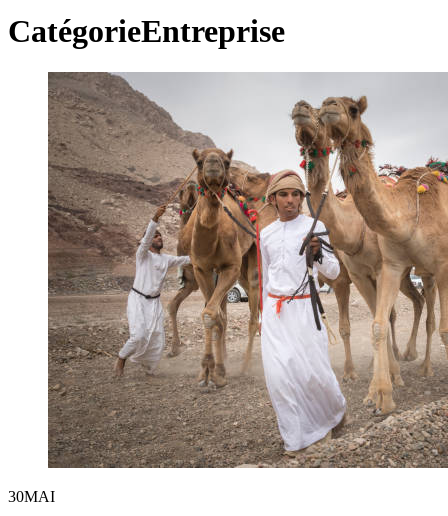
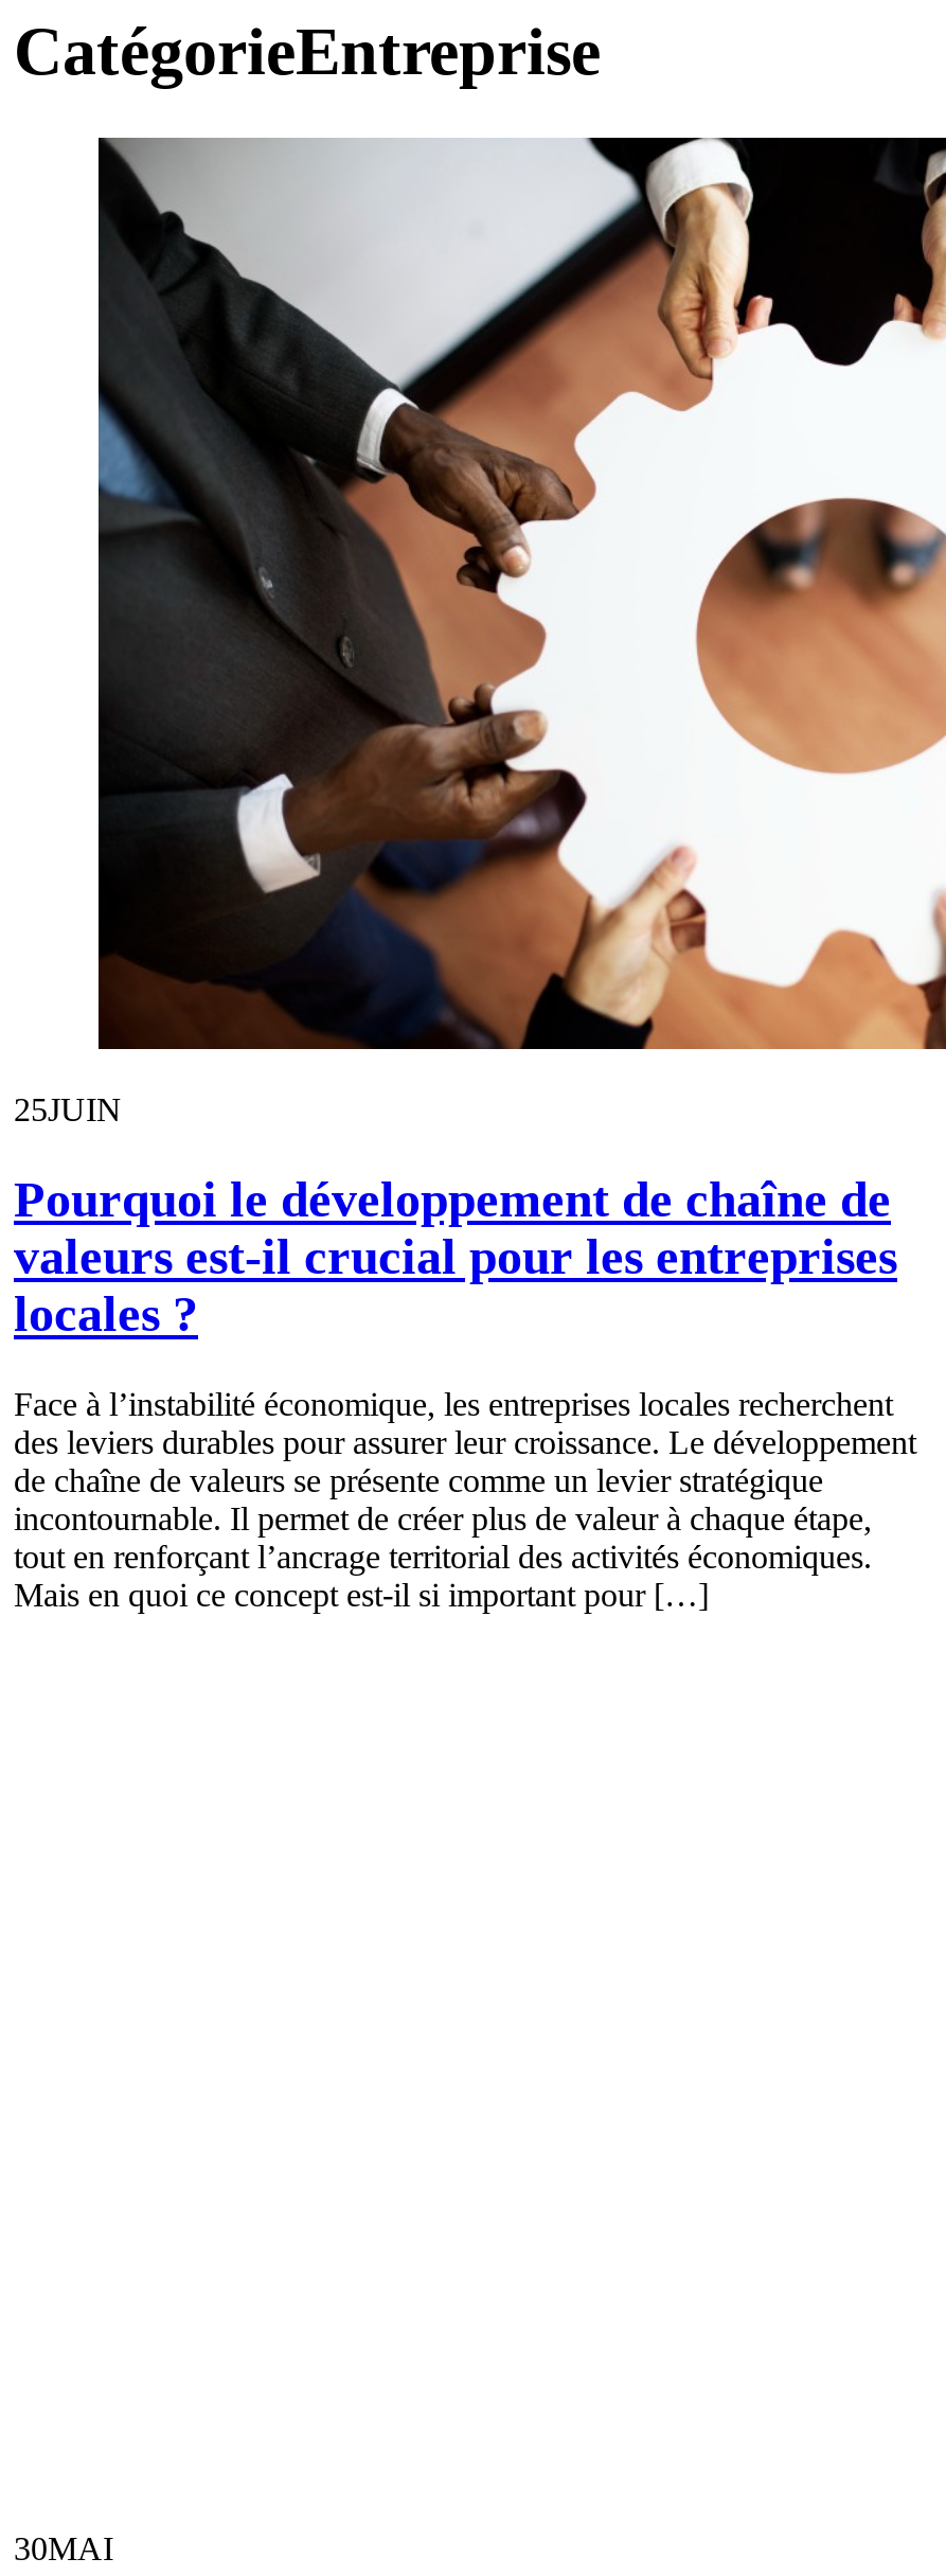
none -> [14,1091,916,1612] 25JUIN | Pourquoi le développement de chaîne de | valeurs est-il crucial pour les entreprises | locales ? | Face à l’instabilité économique, les entreprises locales recherchent | des leviers durables pour assurer leur croissance. Le développement | de chaîne de valeurs se présente comme un levier stratégique | incontournable. Il permet de créer plus de valeur à chaque étape, | tout en renforçant l’ancrage territorial des activités économiques. | Mais en quoi ce concept est-il si important pour […]
[47,72,445,469] [image] -> [96,136,940,1051] [image]

